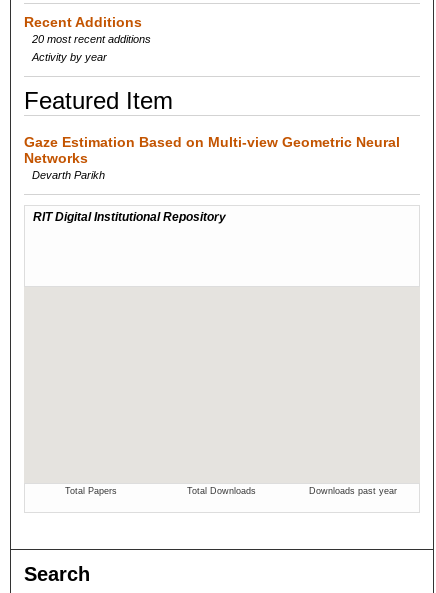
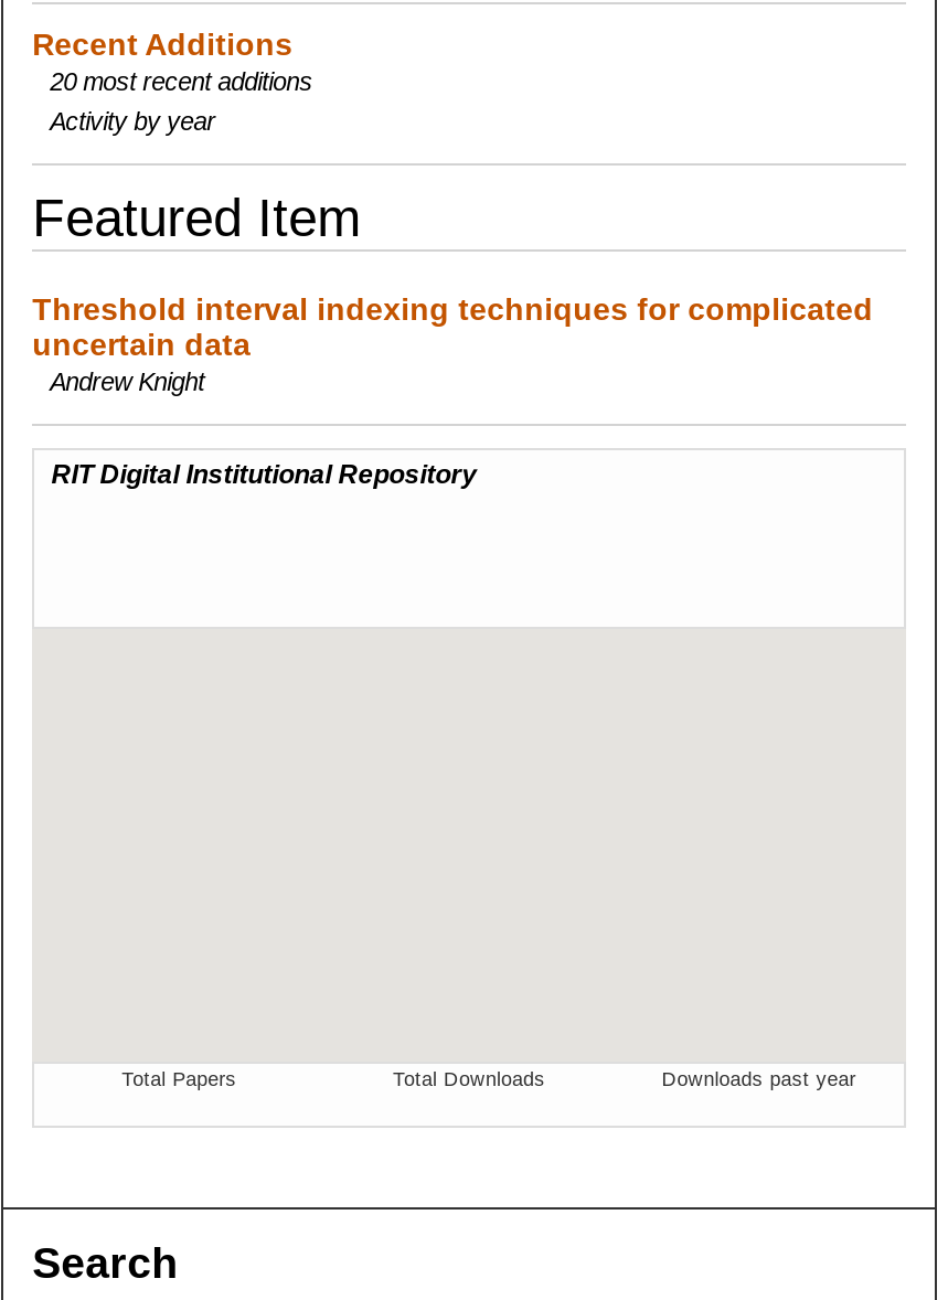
[24,134,400,181] Gaze Estimation Based on Multi-view Geometric Neural | Networks | Devarth Parikh -> [32,291,873,395] Threshold interval indexing techniques for complicated | uncertain data | Andrew Knight

